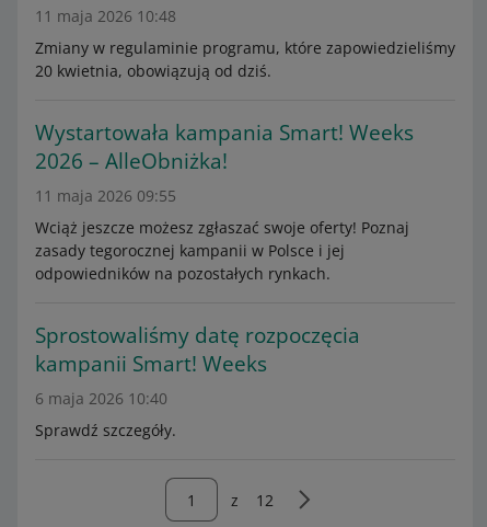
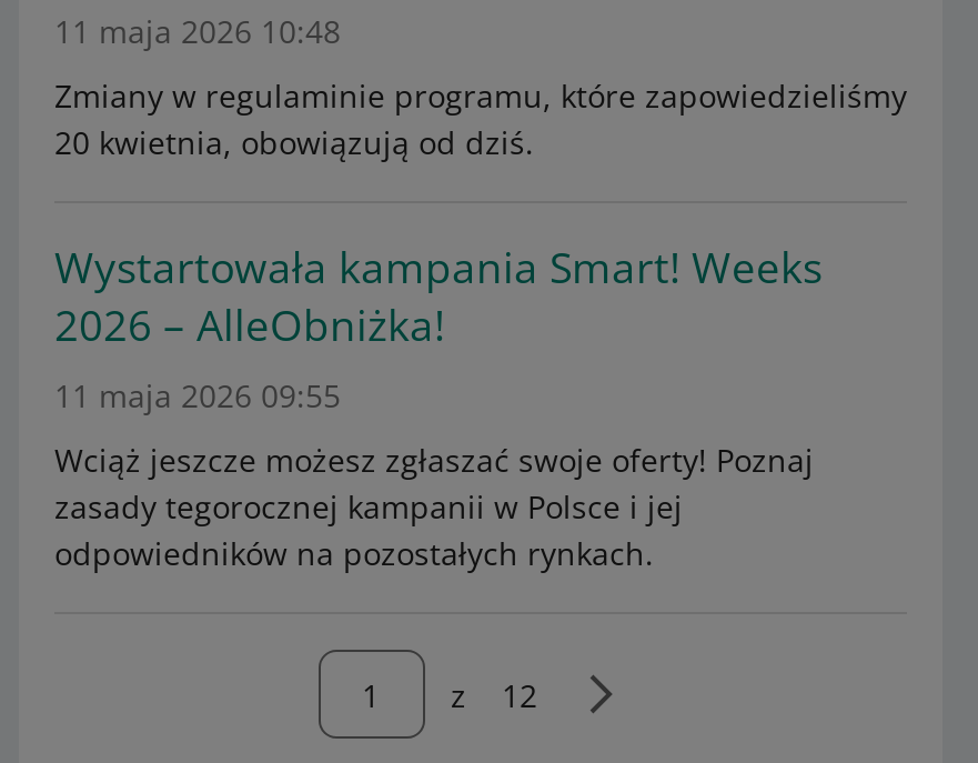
[35,321,360,440] Sprostowaliśmy datę rozpoczęcia | kampanii Smart! Weeks | 6 maja 2026 10:40 | Sprawdź szczegóły. -> none

